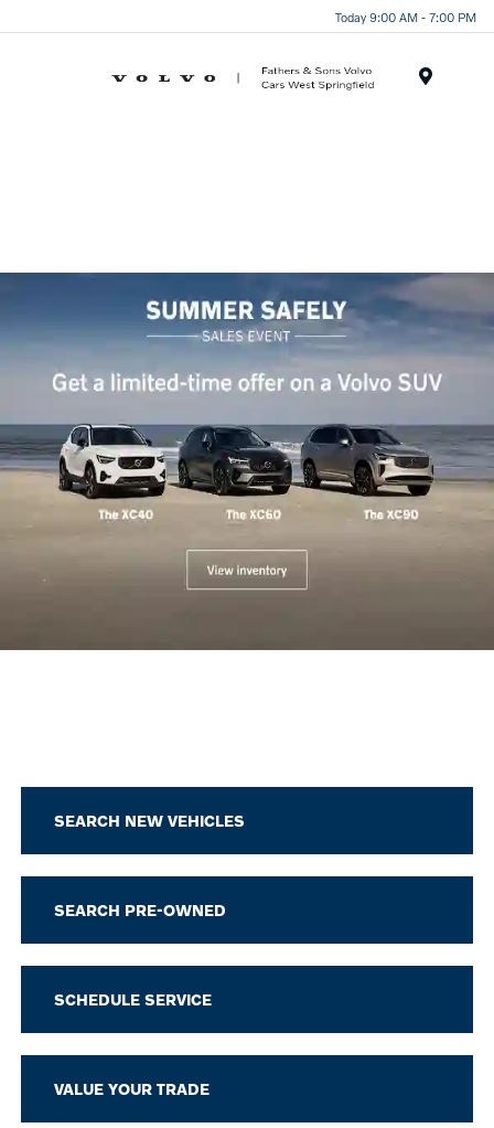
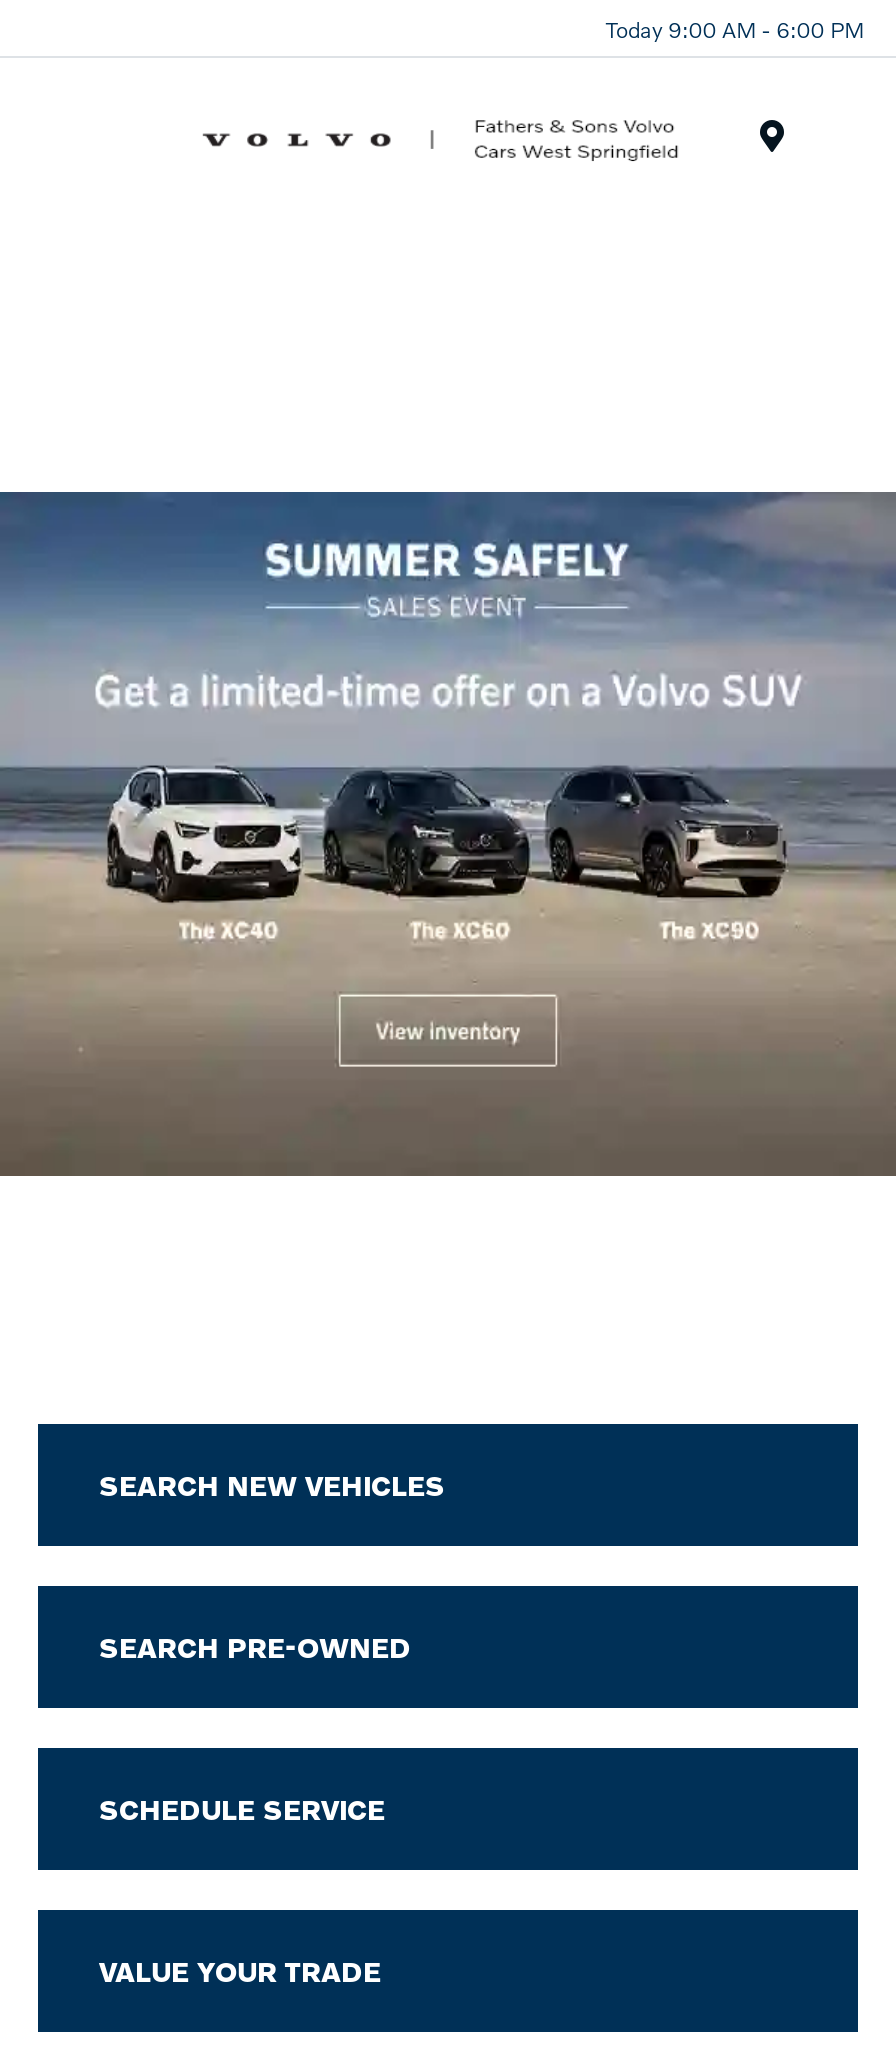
[335,8,476,24] Today 9:00 AM - 7:00 PM -> [606,13,864,41] Today 9:00 AM - 6:00 PM

